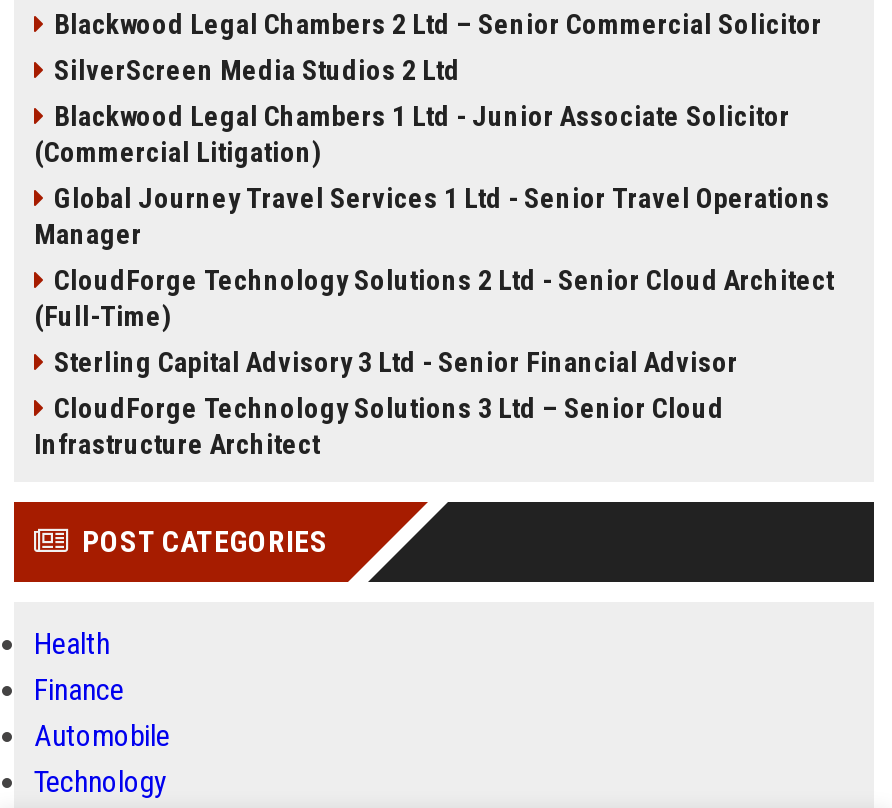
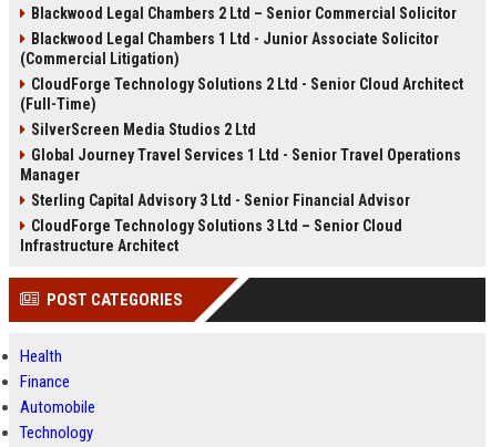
moved [54,54,460,86] -> [31,121,256,138]: SilverScreen Media Studios 2 Ltd
moved [34,100,790,168] -> [20,30,439,67]: Blackwood Legal Chambers 1 Ltd - Junior Associate Solicitor | (Commercial Litigation)
moved [34,182,830,250] -> [20,146,461,184]: Global Journey Travel Services 1 Ltd - Senior Travel Operations | Manager
moved [34,264,834,332] -> [20,75,463,113]: CloudForge Technology Solutions 2 Ltd - Senior Cloud Architect | (Full-Time)

